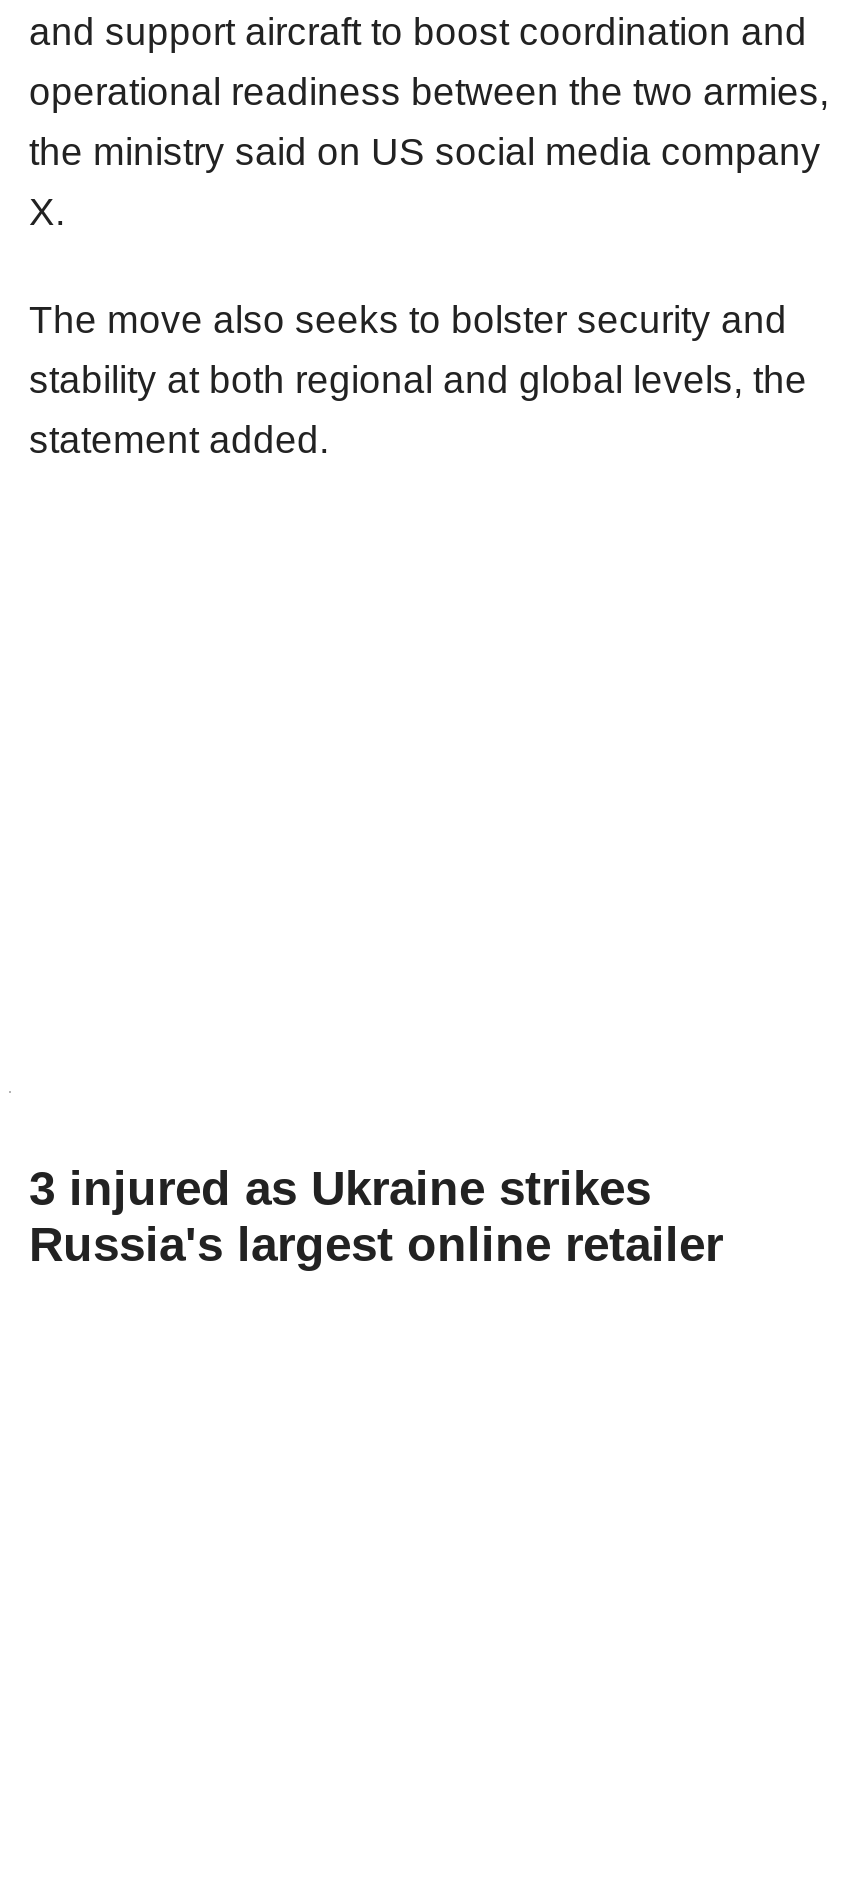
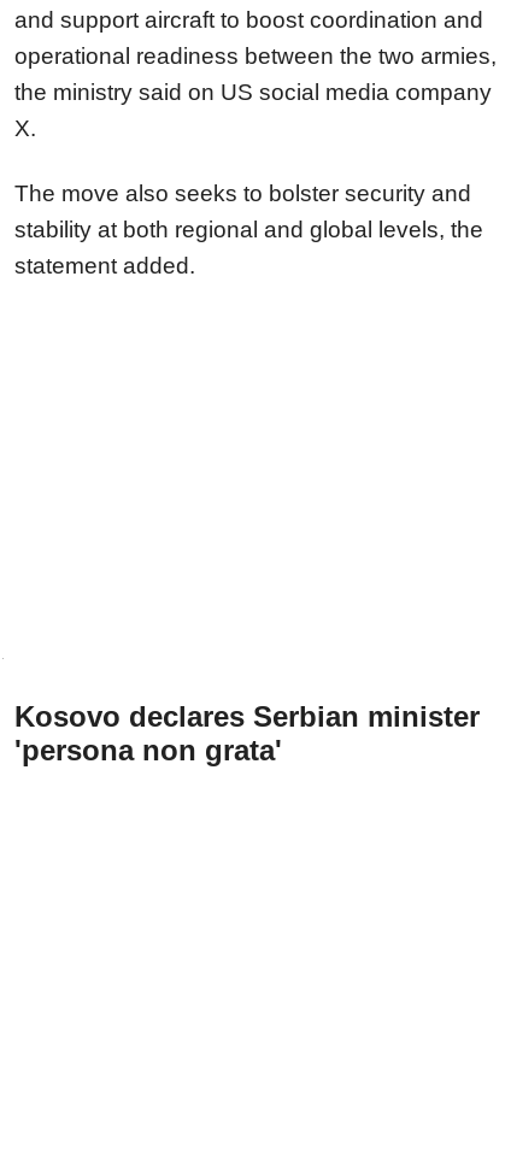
[29,1160,723,1270] 3 injured as Ukraine strikes | Russia's largest online retailer -> [14,700,480,766] Kosovo declares Serbian minister | 'persona non grata'

